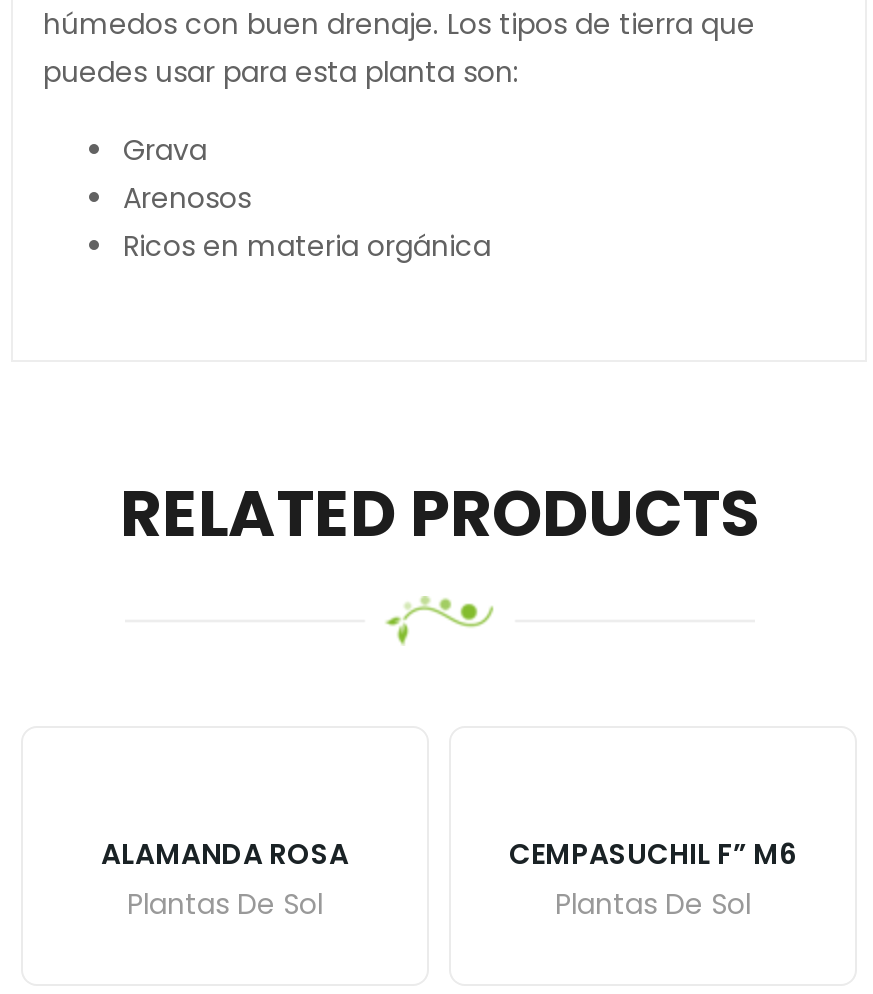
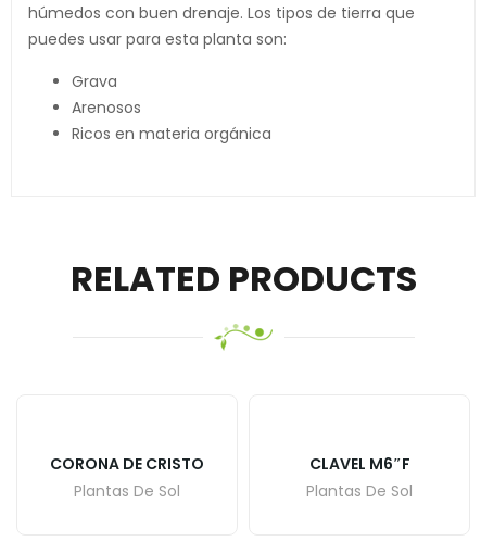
[101,834,349,874] ALAMANDA ROSA -> [50,453,204,475] CORONA DE CRISTO
[509,834,797,874] CEMPASUCHIL F” M6 -> [309,453,410,475] CLAVEL M6″F

